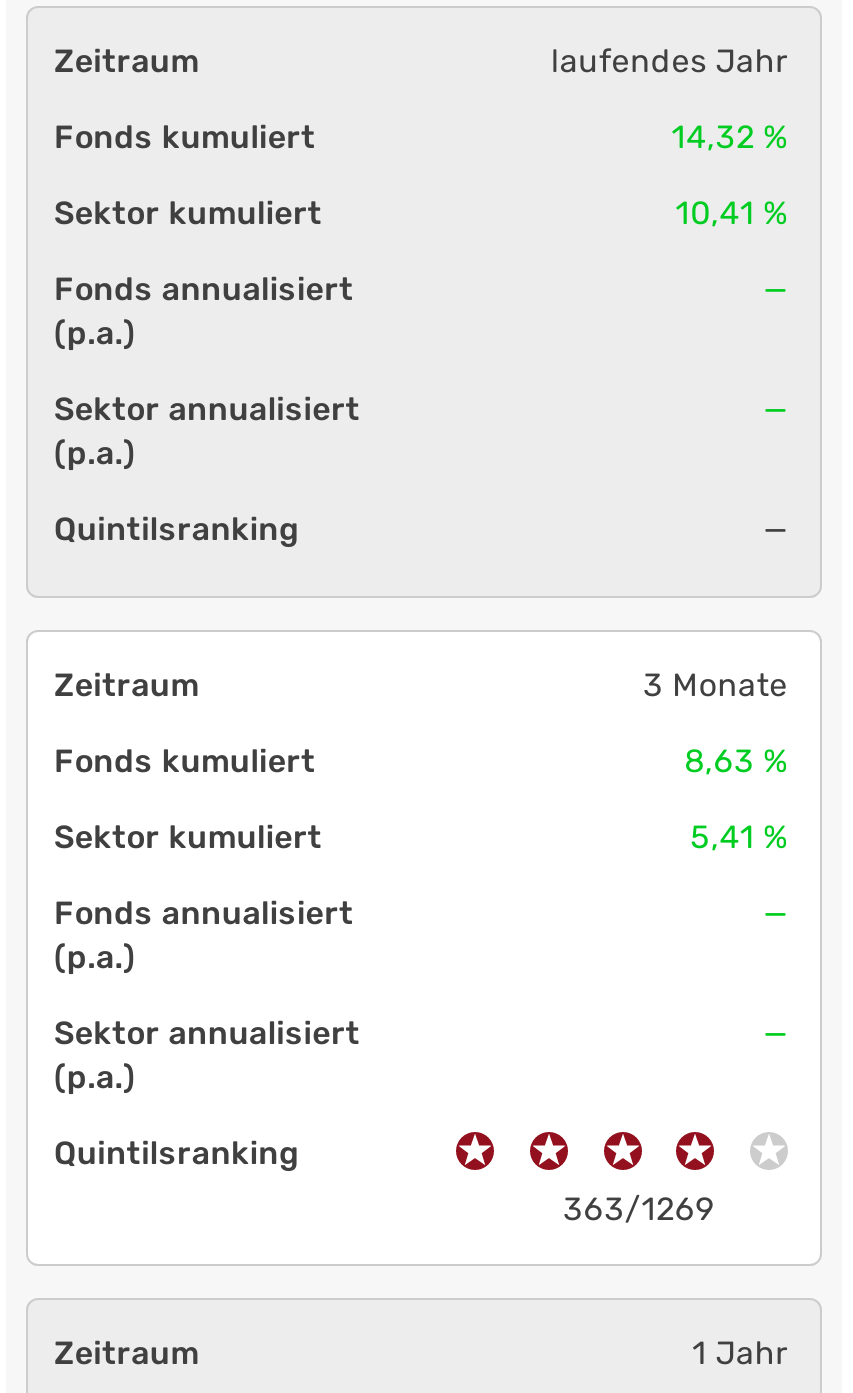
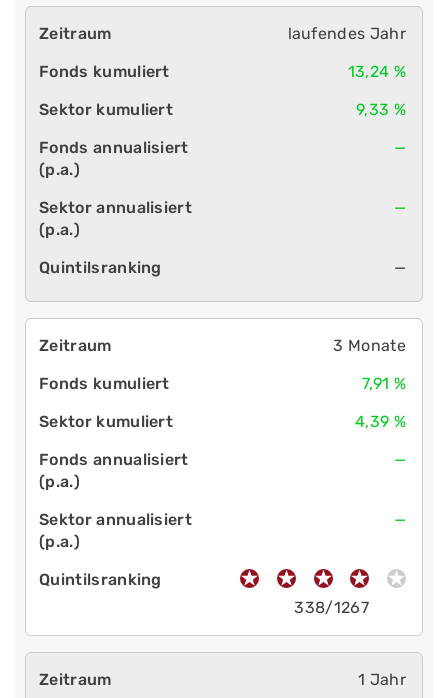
[672,117,788,155] 14,32 % -> [348,62,406,81] 13,24 %
[676,193,788,231] 10,41 % -> [356,100,406,119] 9,33 %
[684,741,788,779] 8,63 % -> [362,374,406,393] 7,91 %
[690,817,788,855] 5,41 % -> [355,412,406,431] 4,39 %
[563,1189,714,1227] 363/1269 -> [294,598,369,617] 338/1267

